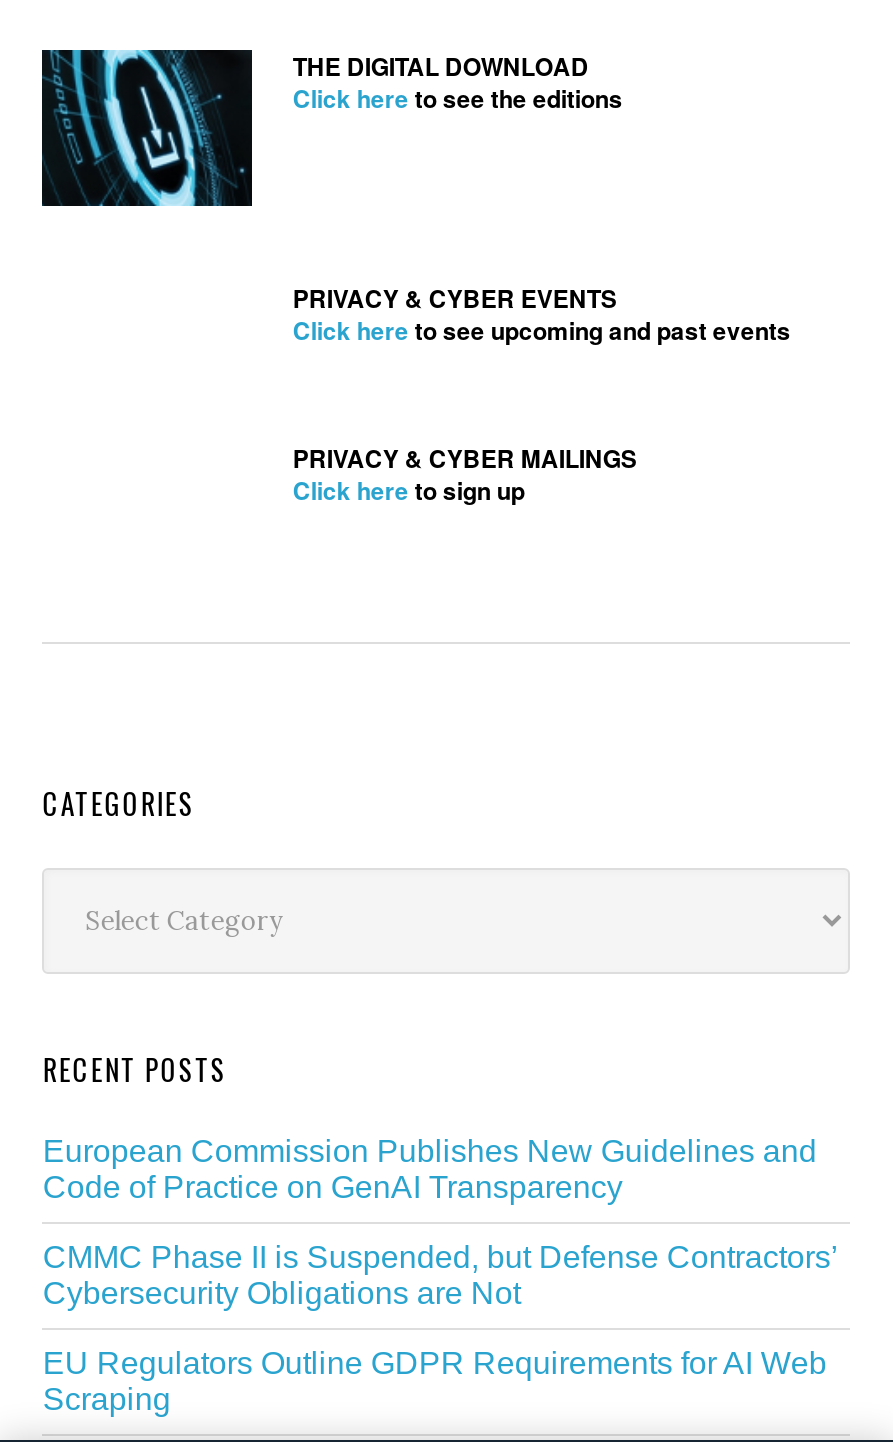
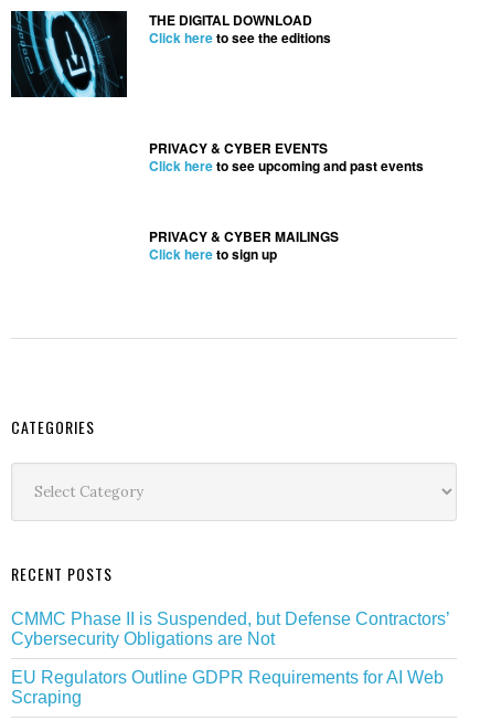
[43,1134,817,1204] European Commission Publishes New Guidelines and | Code of Practice on GenAI Transparency -> none

